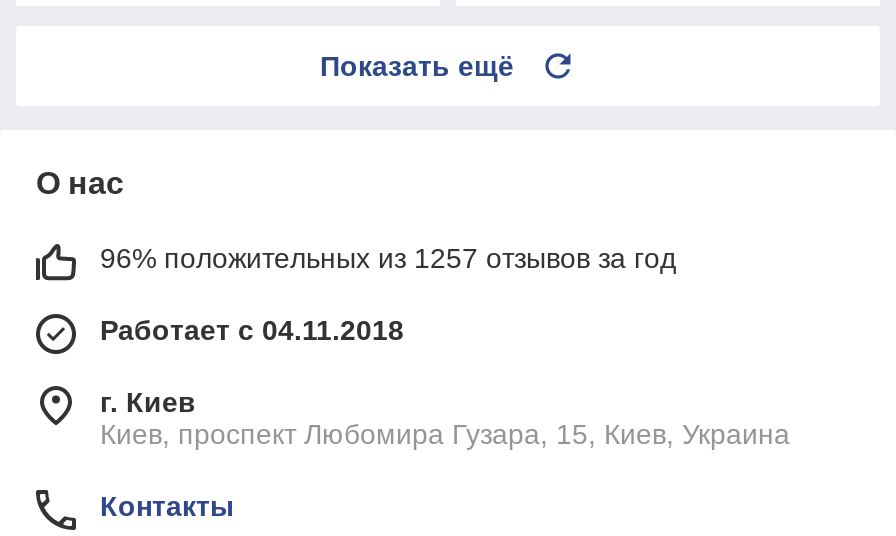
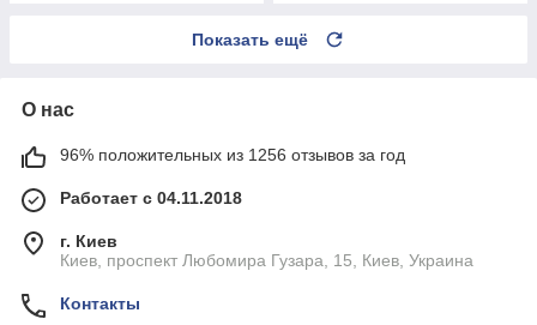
[100,242,676,274] 96% положительных из 1257 отзывов за год -> [60,145,405,164] 96% положительных из 1256 отзывов за год

